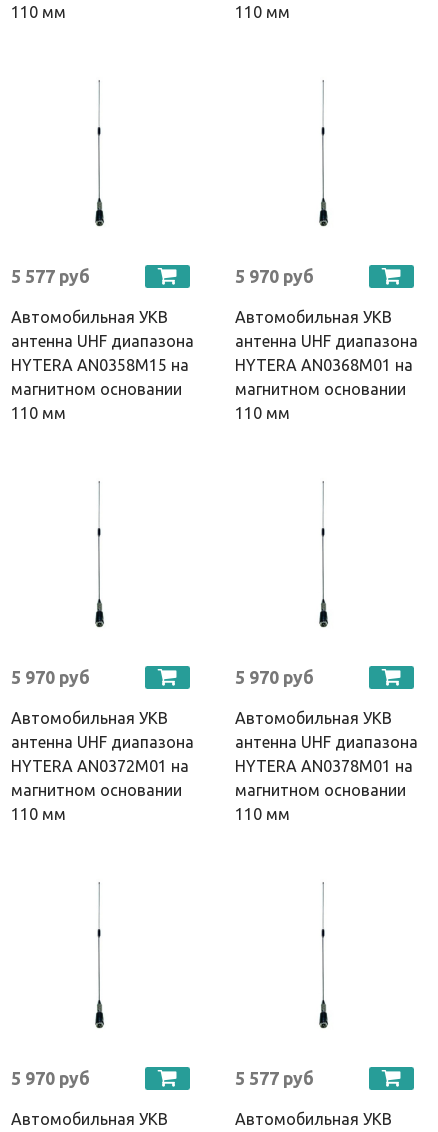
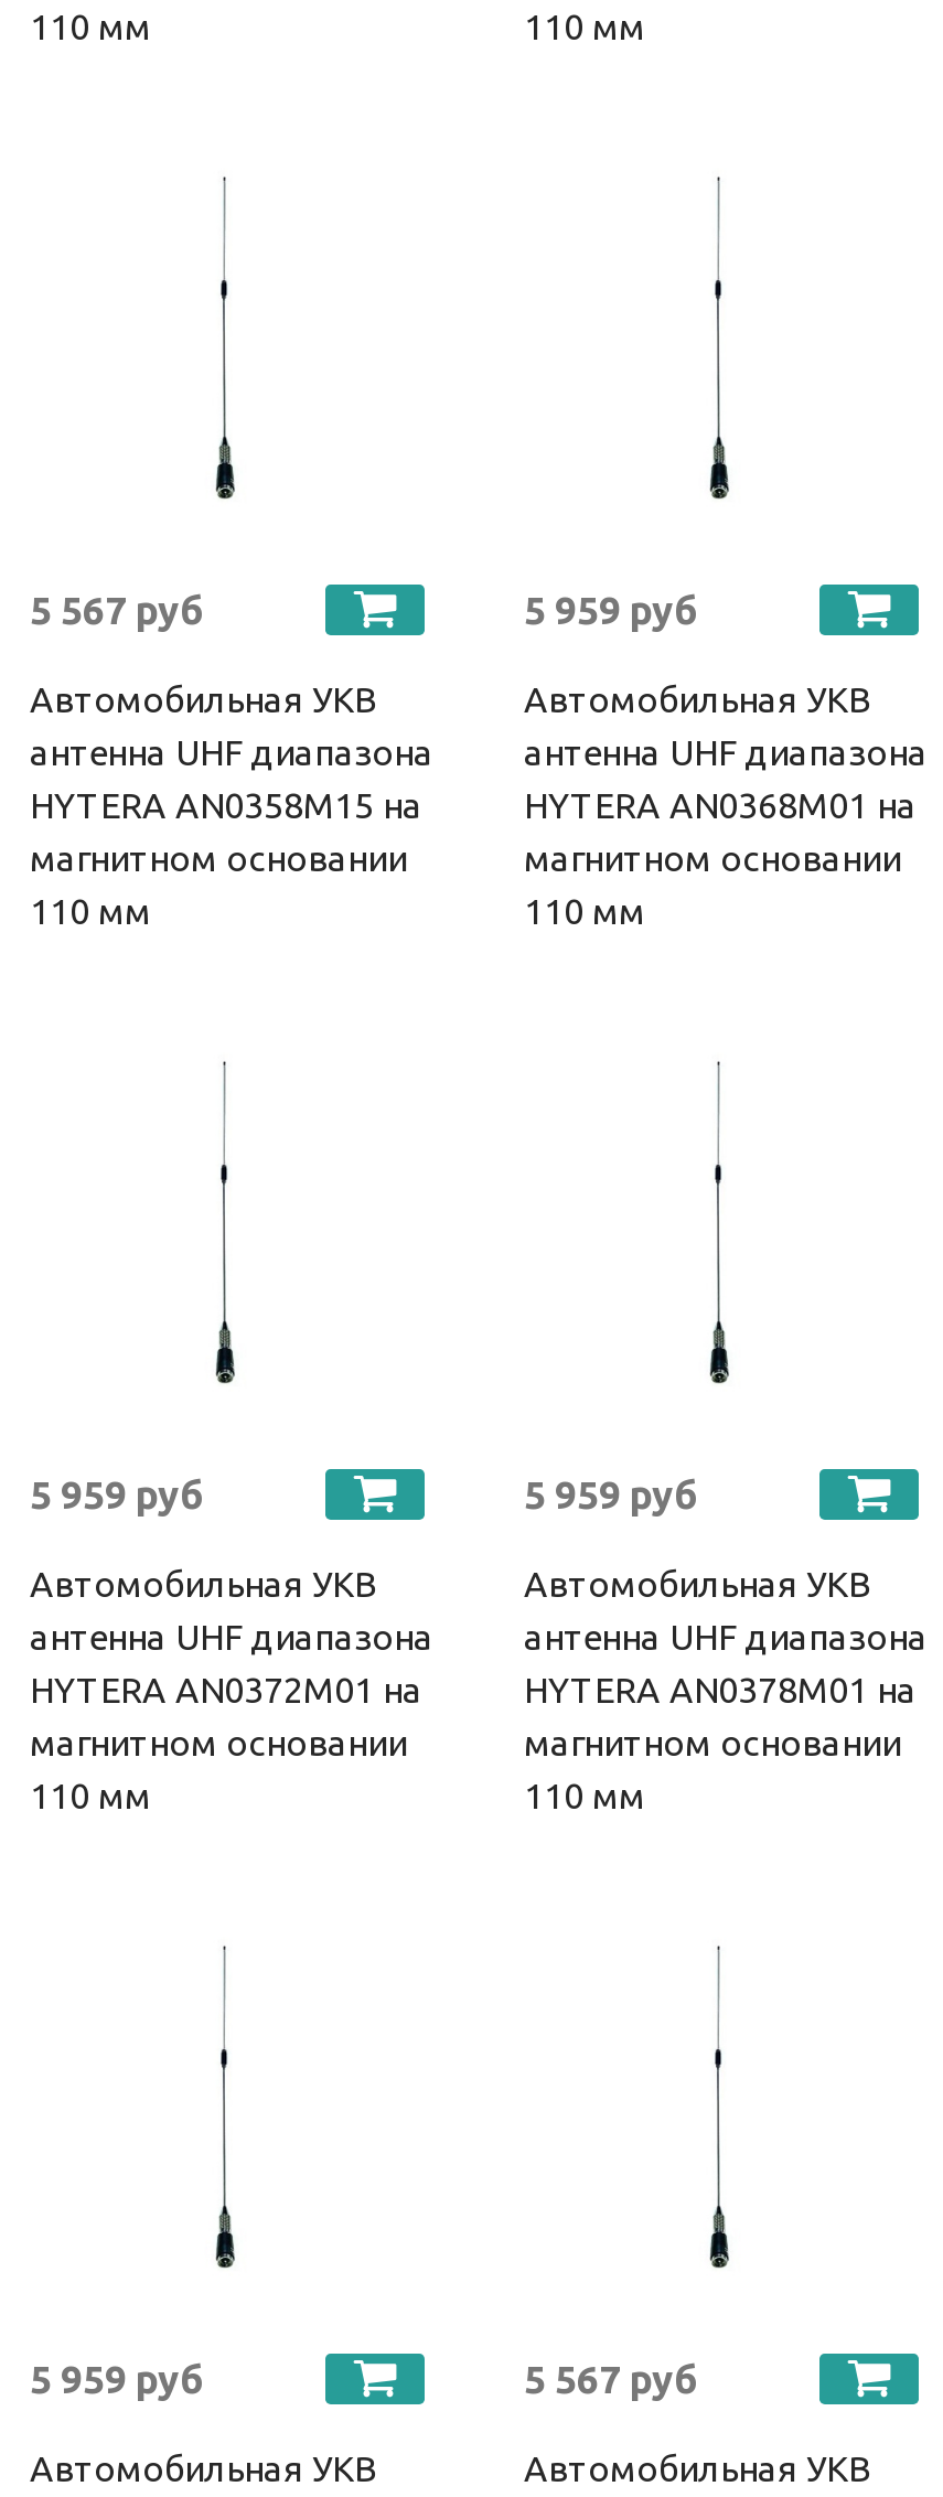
[11,267,90,286] 5 577 руб -> [30,589,204,630] 5 567 руб
[235,267,314,286] 5 970 руб -> [524,589,698,630] 5 959 руб
[11,668,90,687] 5 970 руб -> [30,1473,204,1515] 5 959 руб
[235,668,314,687] 5 970 руб -> [524,1473,698,1515] 5 959 руб
[11,1069,90,1088] 5 970 руб -> [30,2358,204,2400] 5 959 руб
[235,1069,314,1088] 5 577 руб -> [524,2358,698,2400] 5 567 руб

